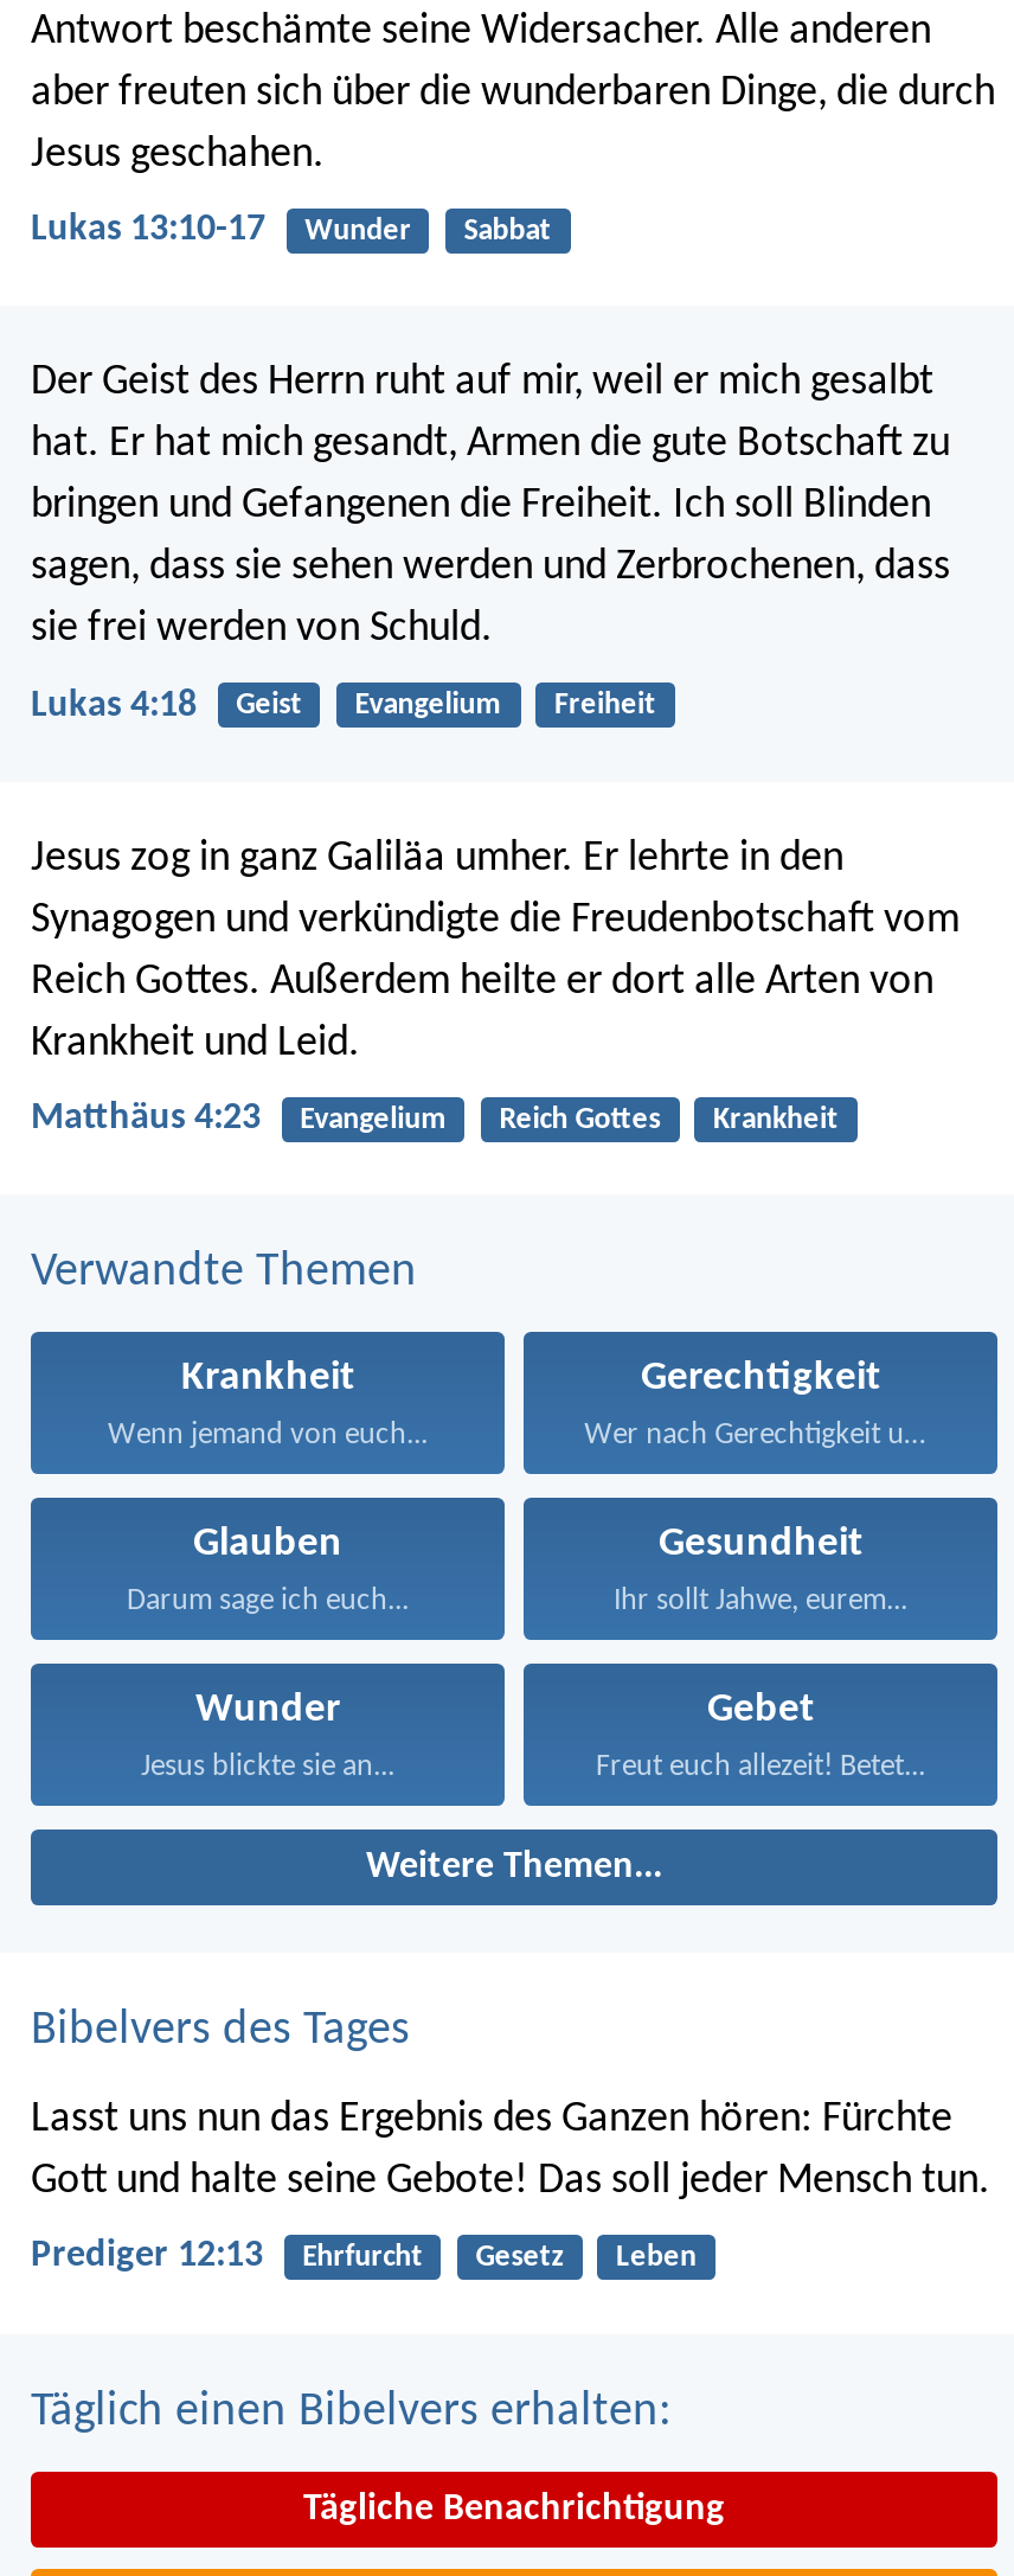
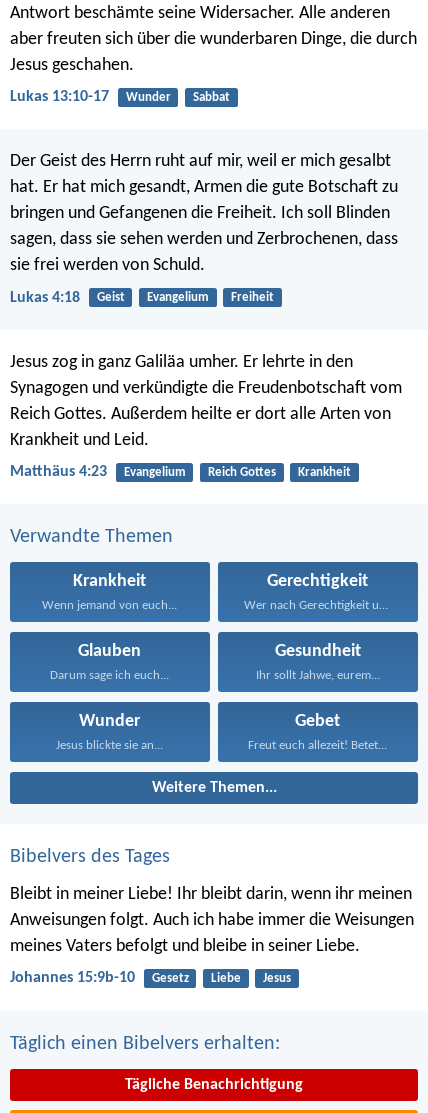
[31,2098,990,2204] Lasst uns nun das Ergebnis des Ganzen hören: Fürchte | Gott und halte seine Gebote! Das soll jeder Mensch tun. -> [10,885,414,956] Bleibt in meiner Liebe! Ihr bleibt darin, wenn ihr meinen | Anweisungen folgt. Auch ich habe immer die Weisungen | meines Vaters befolgt und bleibe in seiner Liebe.
[31,2238,423,2276] Prediger 12:13 | Ehrfurcht -> [10,970,135,986] Johannes 15:9b-10
[616,2242,697,2273] Leben -> [211,972,291,985] Liebe | Jesus

